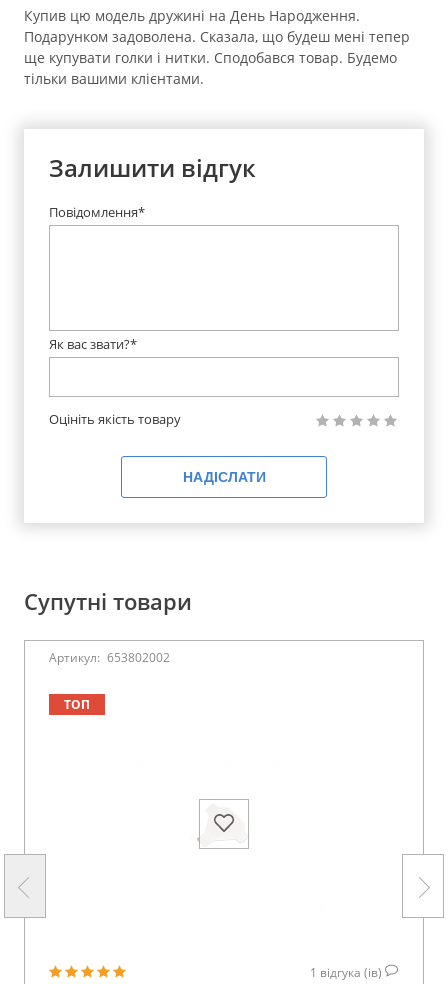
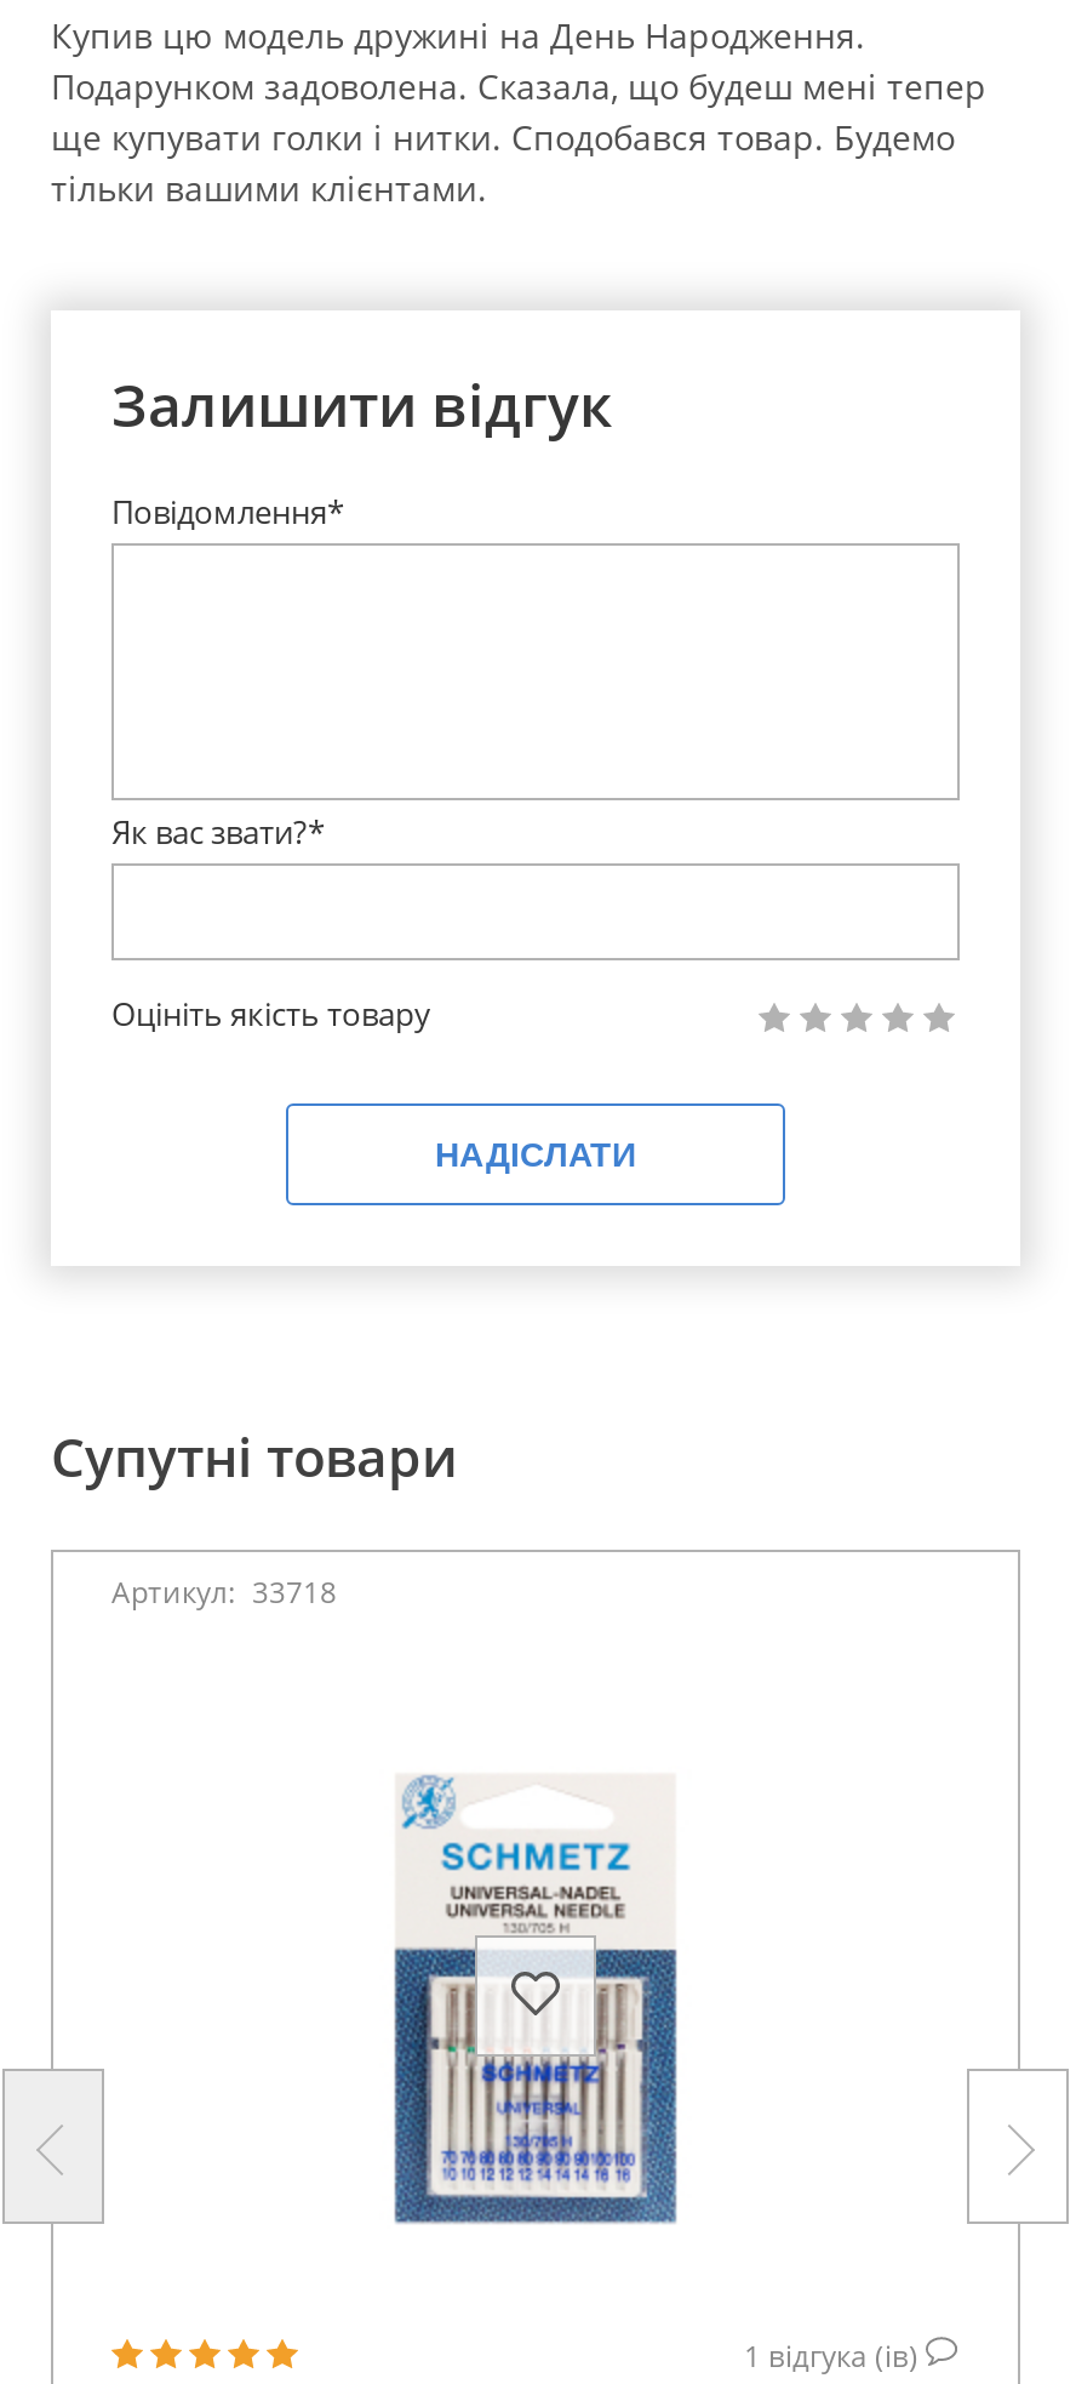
none -> [393,1773,679,2226] [image]
[49,649,170,713] Артикул: 653802002 | ТОП -> [111,1571,337,1612] Артикул: 33718

